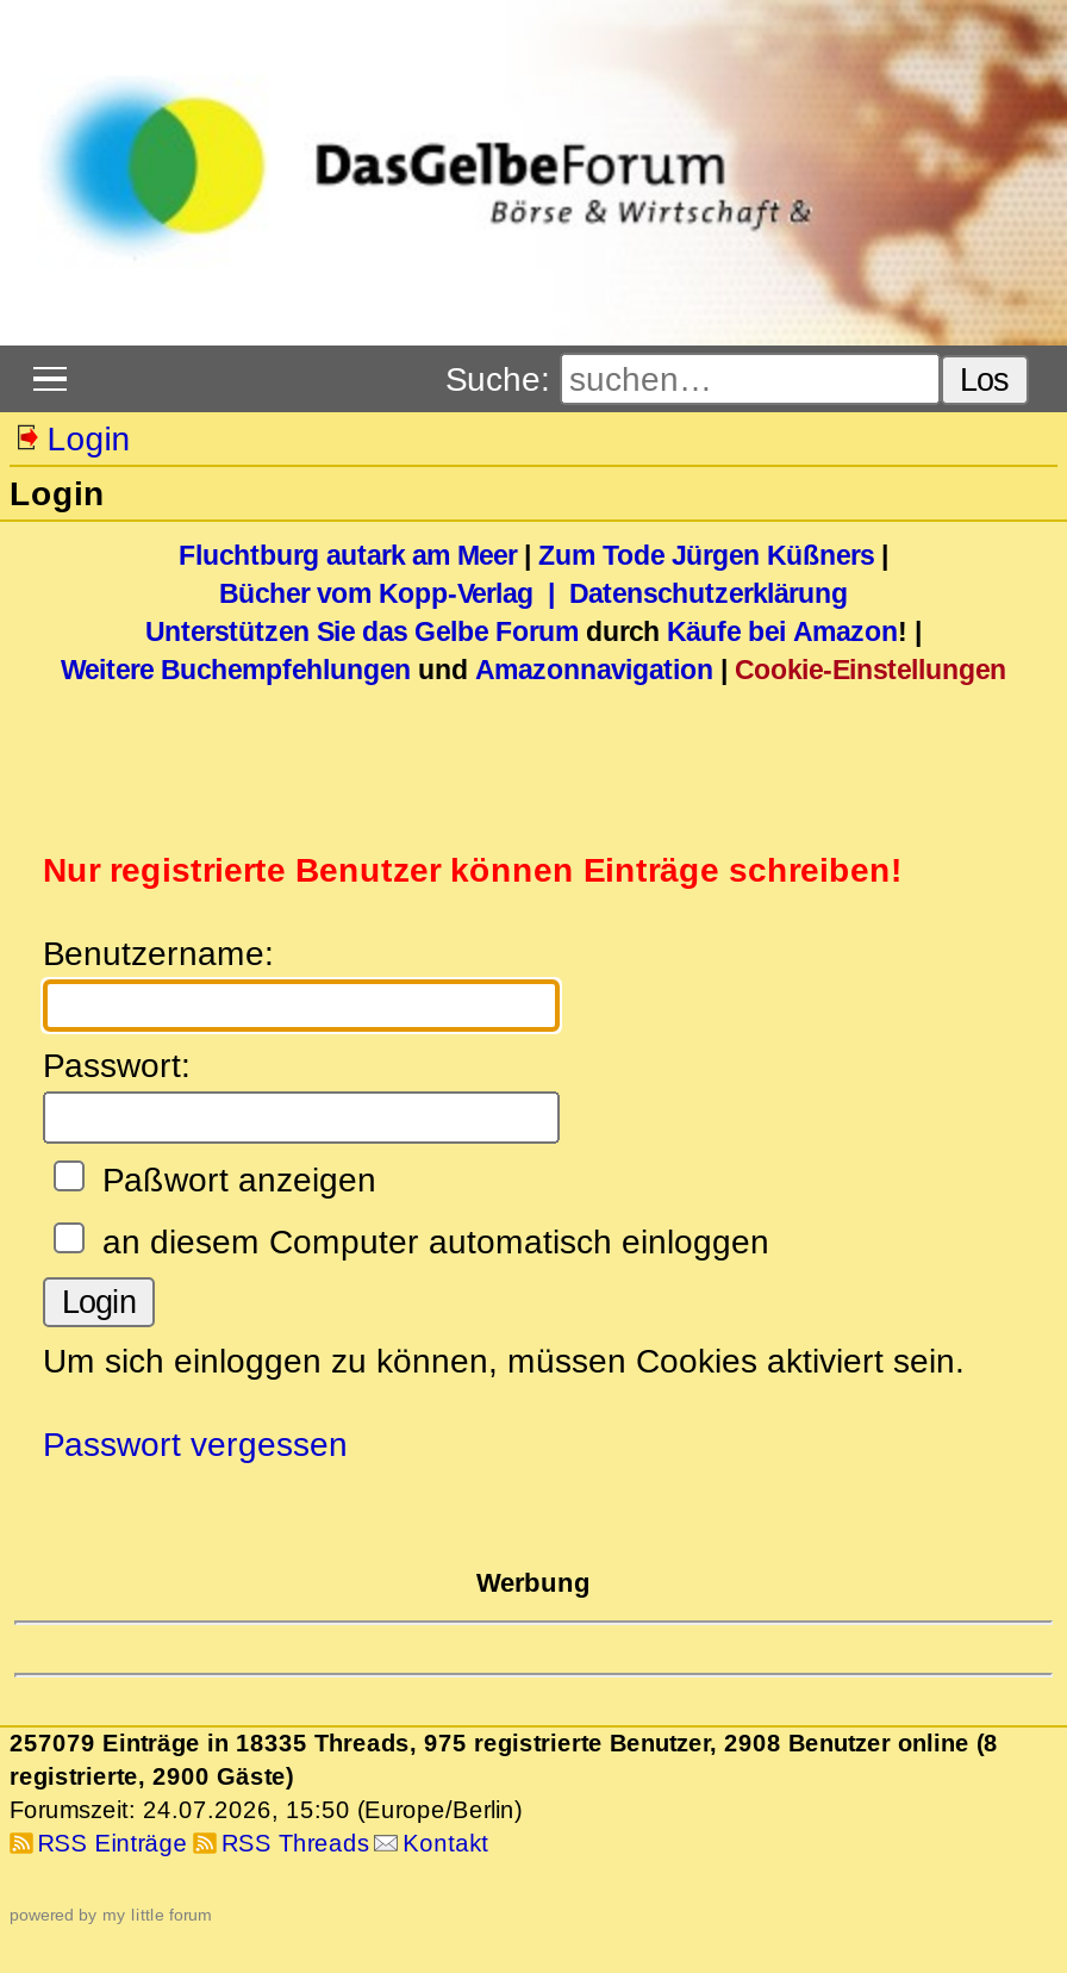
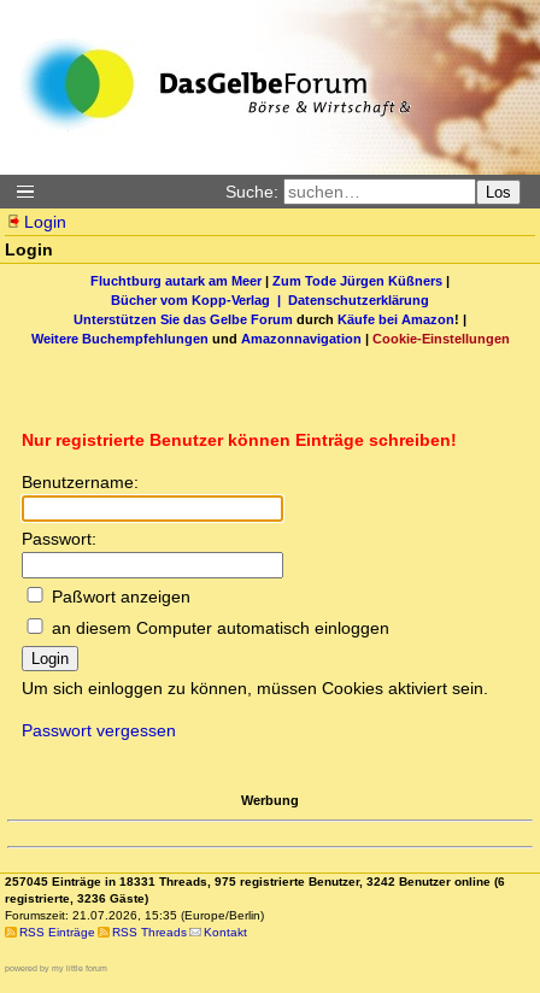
[10,1731,998,1757] 257079 Einträge in 18335 Threads, 975 registrierte Benutzer, 2908 Benutzer online (8 -> [5,875,505,889] 257045 Einträge in 18331 Threads, 975 registrierte Benutzer, 3242 Benutzer online (6
[10,1764,293,1790] registrierte, 2900 Gäste) -> [5,892,148,905] registrierte, 3236 Gäste)
[10,1797,522,1824] Forumszeit: 24.07.2026, 15:50 (Europe/Berlin) -> [5,909,264,922] Forumszeit: 21.07.2026, 15:35 (Europe/Berlin)

